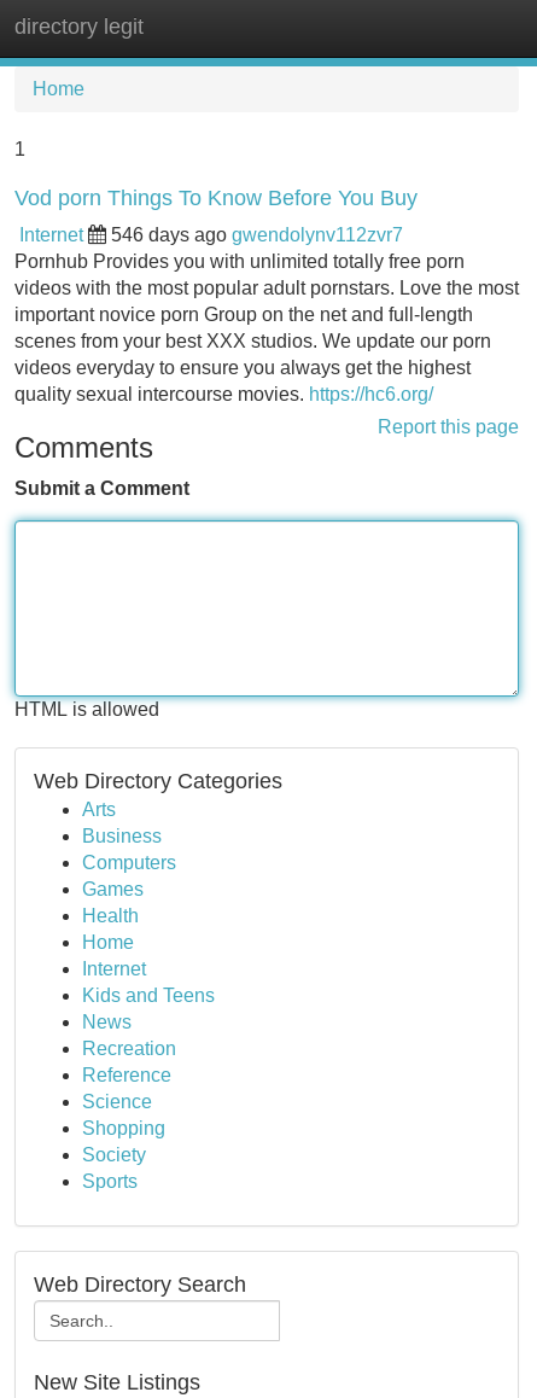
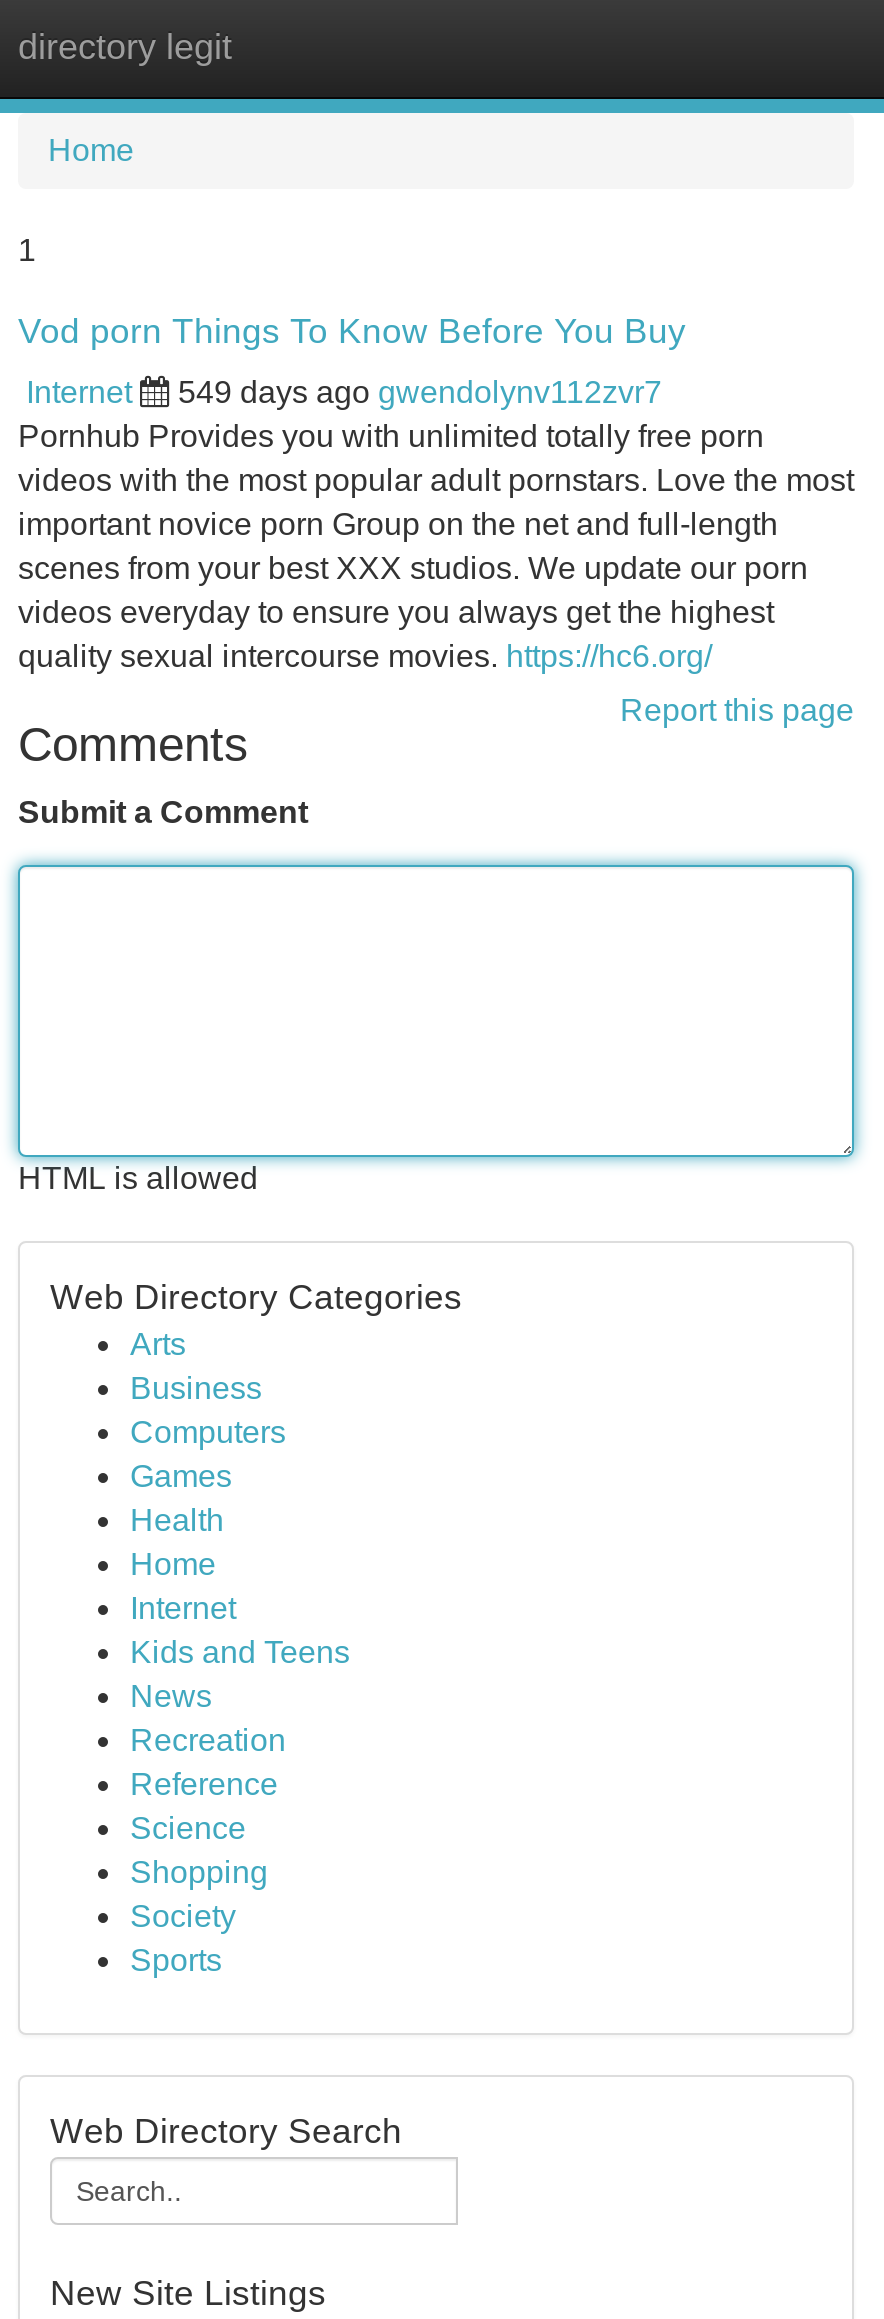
[111,225,403,245] 546 days ago gwendolynv112zvr7 -> [178,375,662,409] 549 days ago gwendolynv112zvr7

